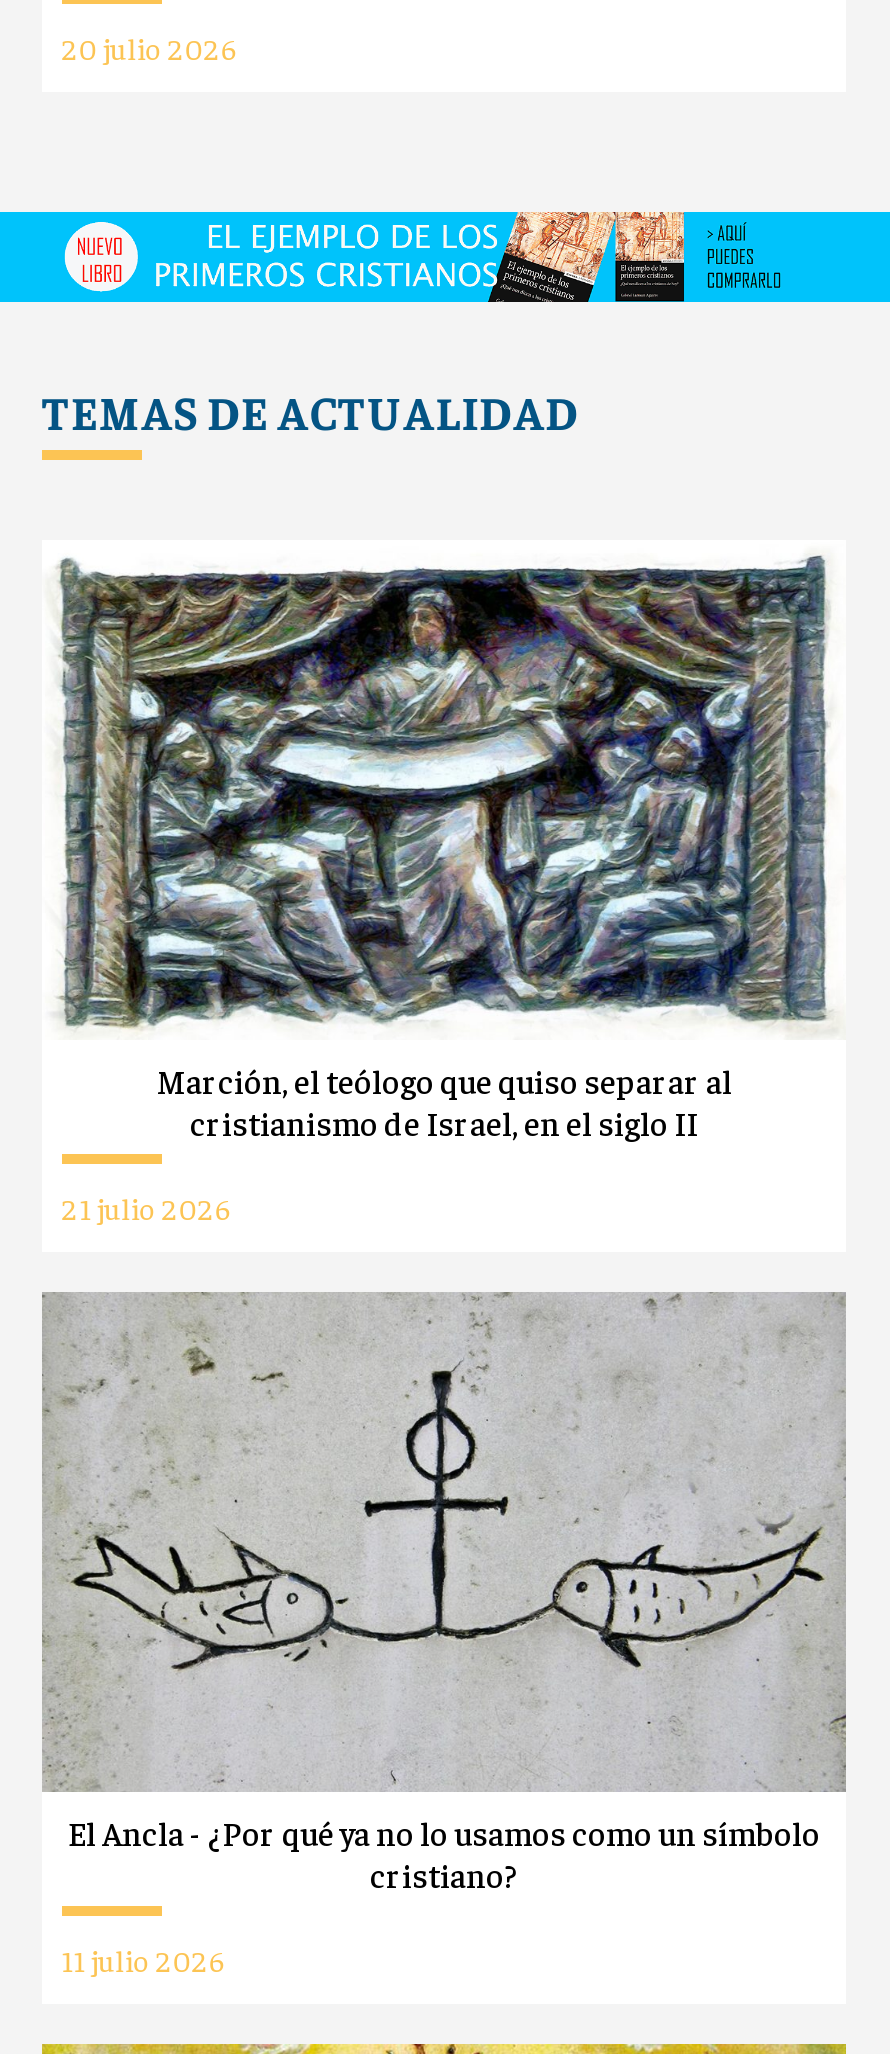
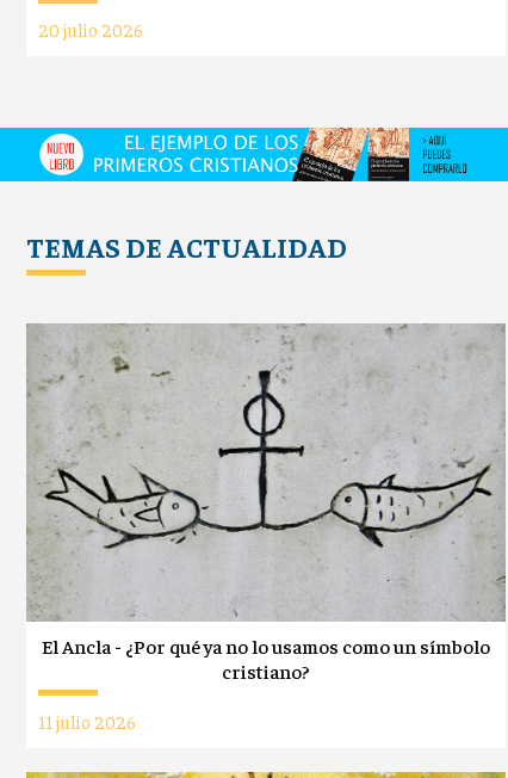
[44,542,846,1226] [image] | Marción, el teólogo que quiso separar al | cristianismo de Israel, en el siglo II | 21 julio 2026 -> none

